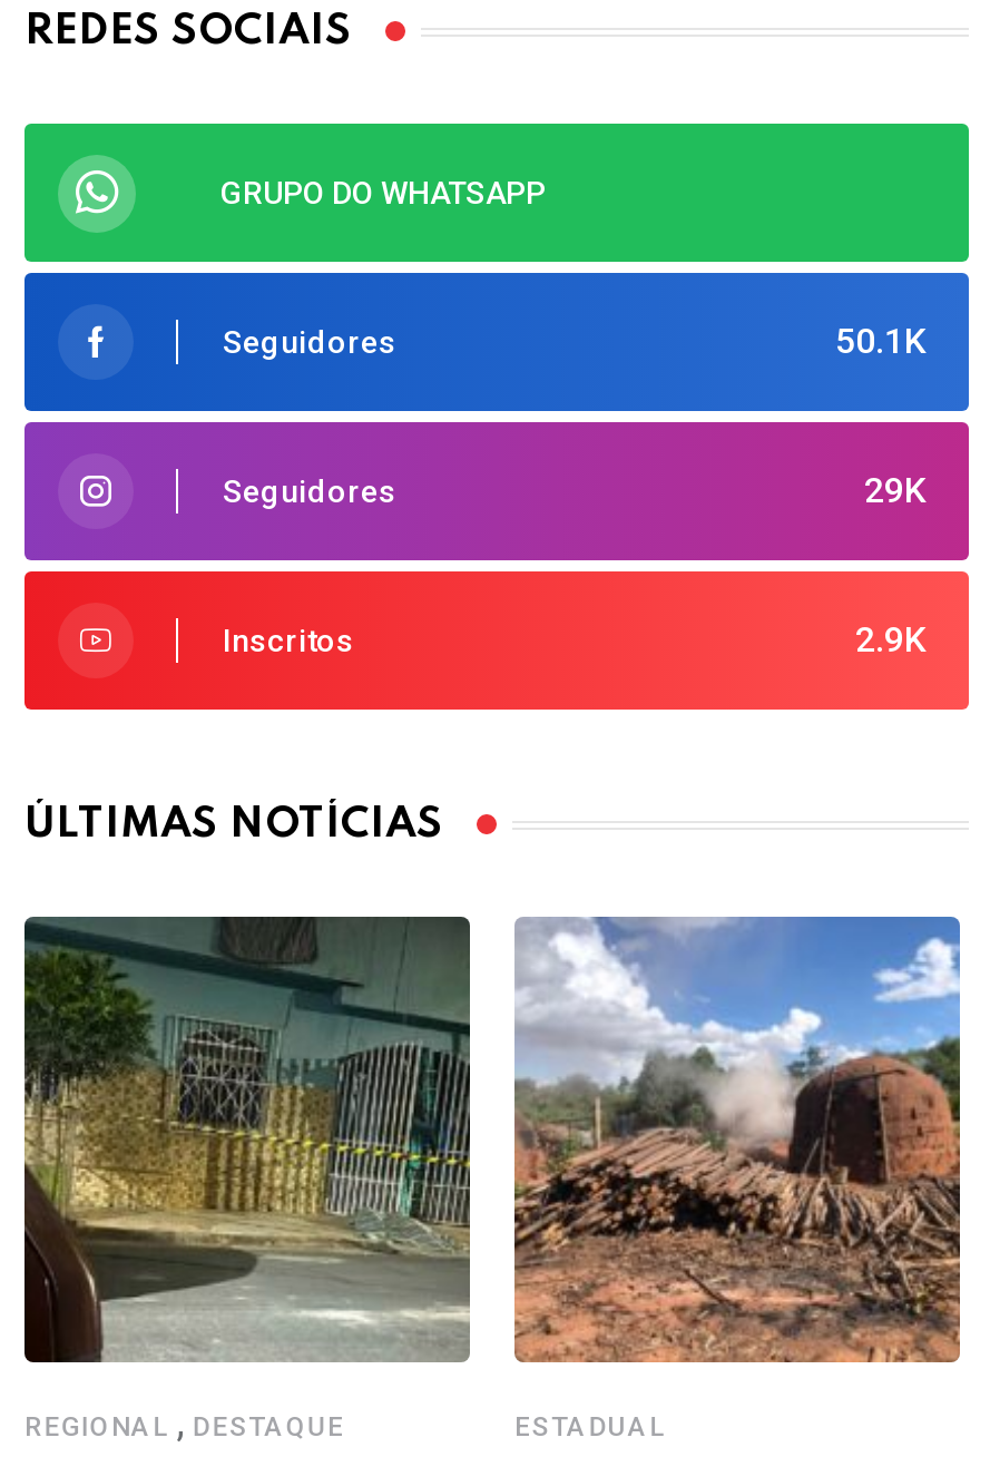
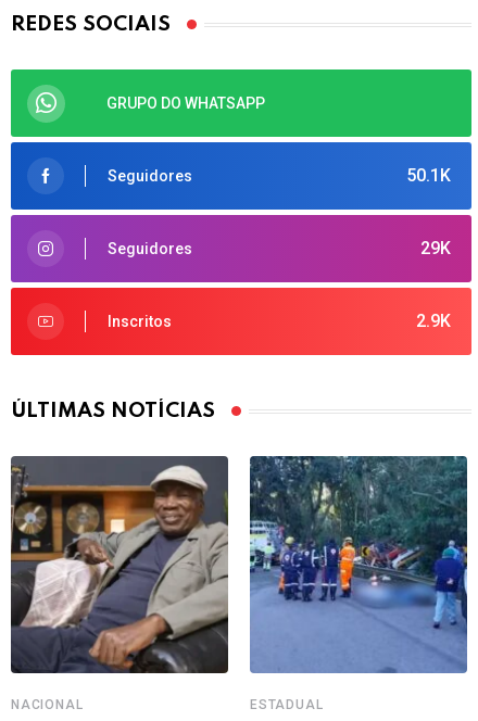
[22,919,472,1445] [image] | REGIONAL, DESTAQUE -> [10,456,229,712] [image] | NACIONAL
[512,915,962,1365] [image] -> [249,455,468,674] [image]

